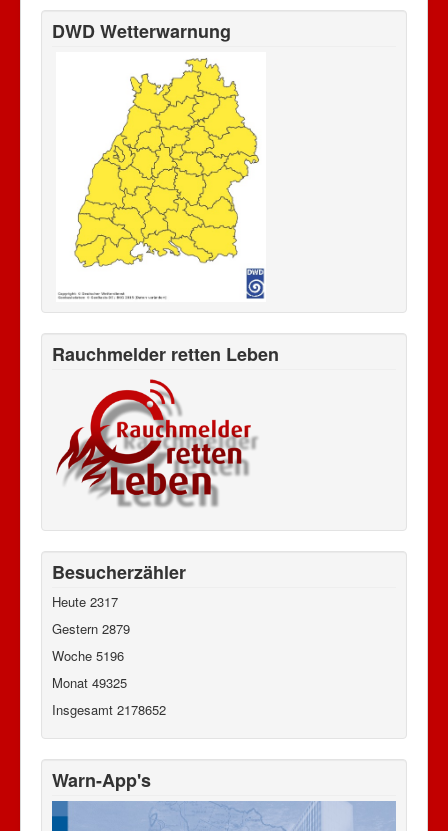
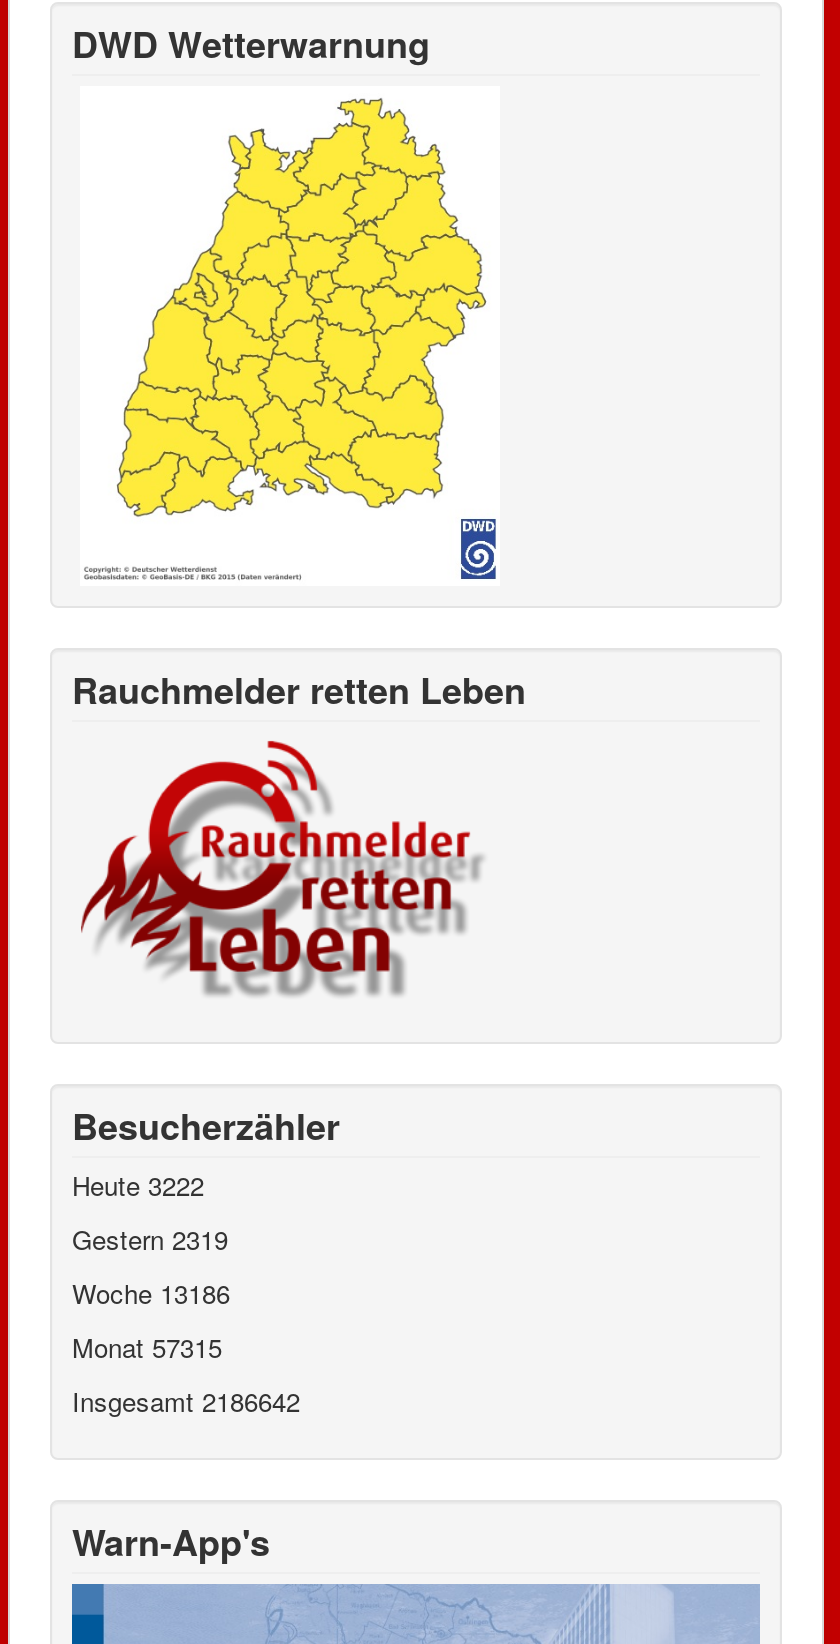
[52,592,118,611] Heute 2317 -> [72,1167,204,1205] Heute 3222
[52,619,130,638] Gestern 2879 -> [72,1221,228,1259] Gestern 2319
[52,646,124,665] Woche 5196 -> [72,1275,230,1313] Woche 13186
[52,673,127,692] Monat 49325 -> [72,1329,222,1367] Monat 57315
[52,700,166,719] Insgesamt 2178652 -> [72,1383,300,1421] Insgesamt 2186642

